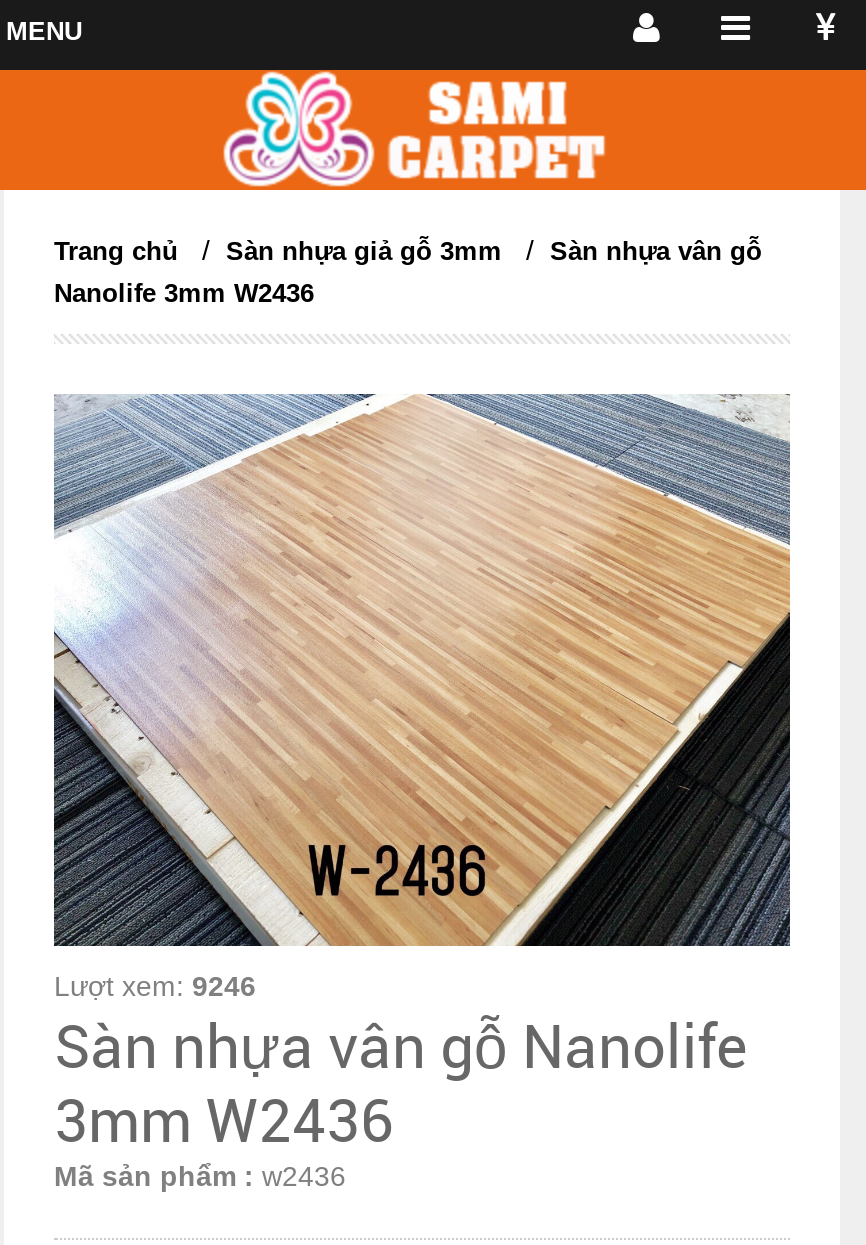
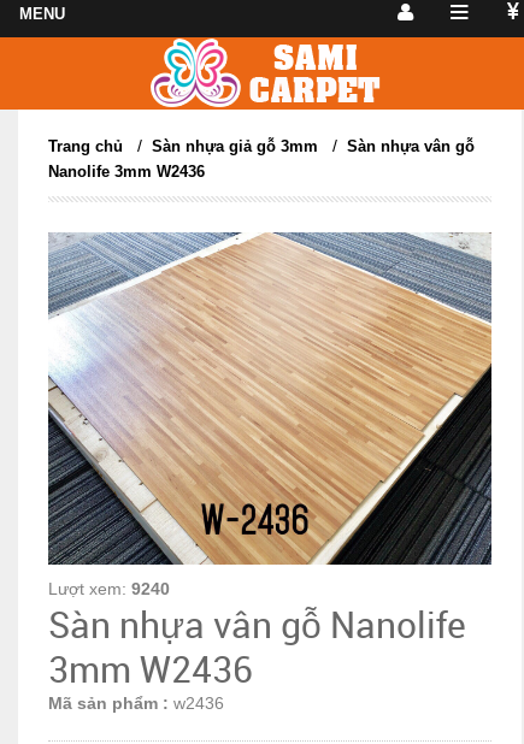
[54,970,256,1002] Lượt xem: 9246 -> [48,579,170,598] Lượt xem: 9240

